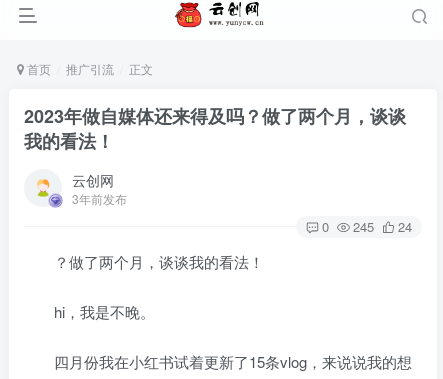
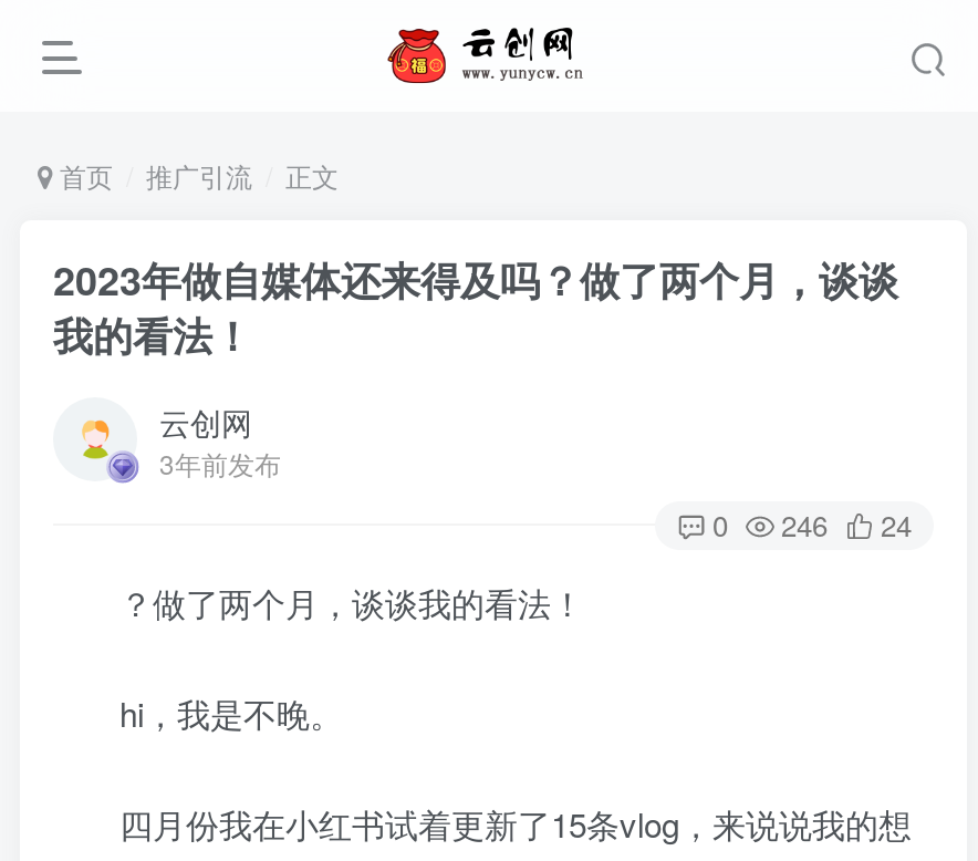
[322,217,412,236] 0 245 24 -> [712,504,912,546] 0 246 24

